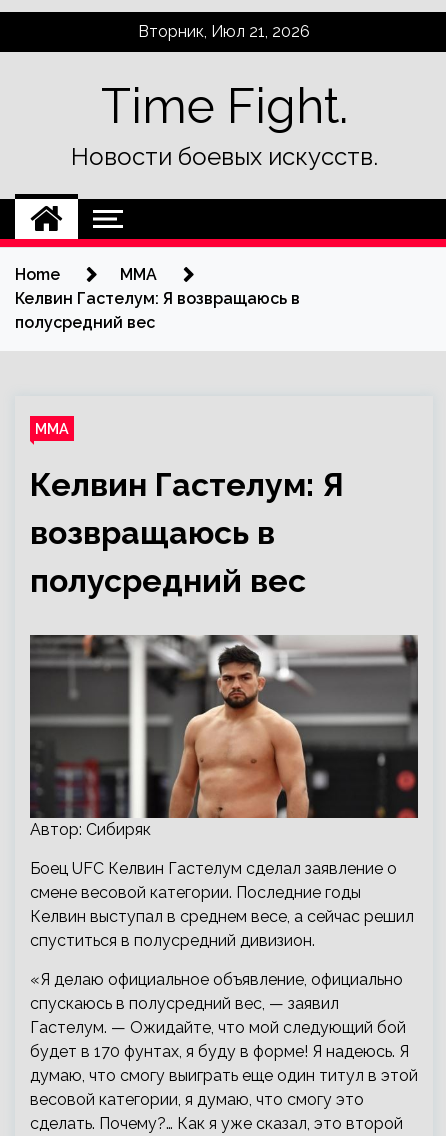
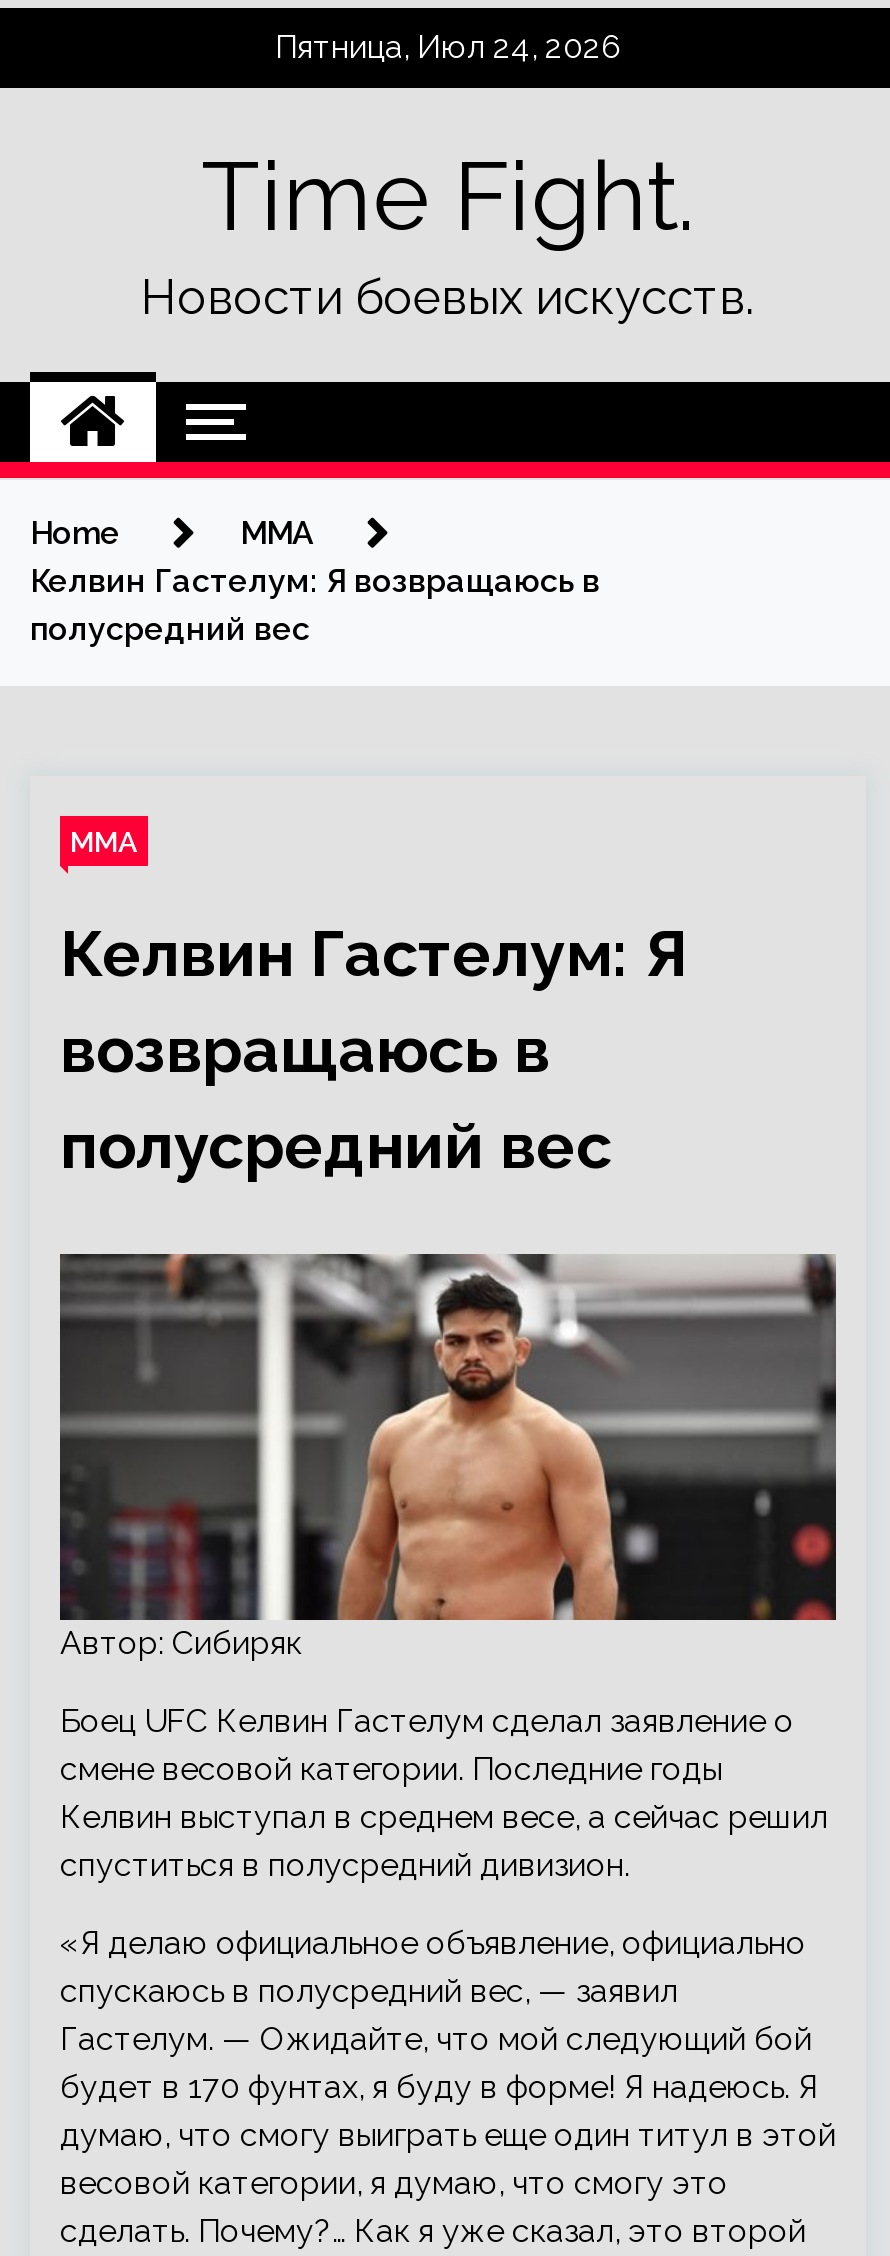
[138,22,310,41] Вторник, Июл 21, 2026 -> [275,28,621,66] Пятница, Июл 24, 2026

